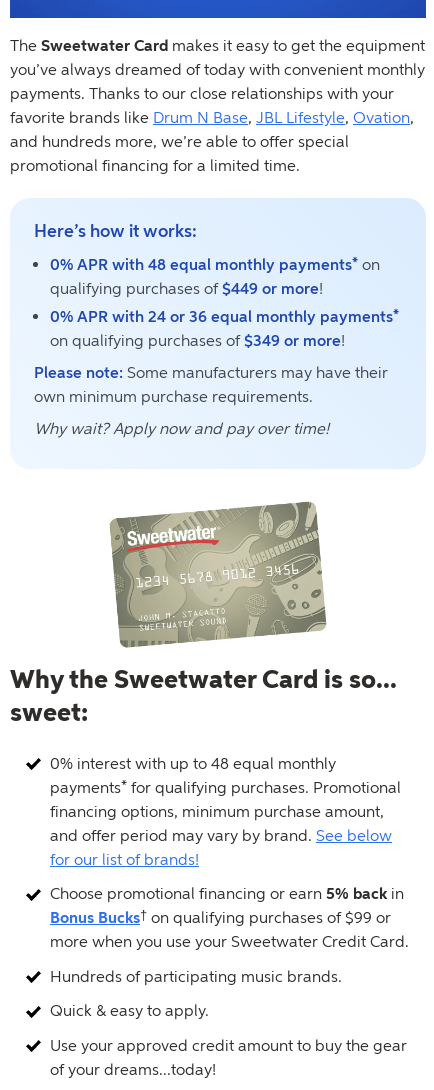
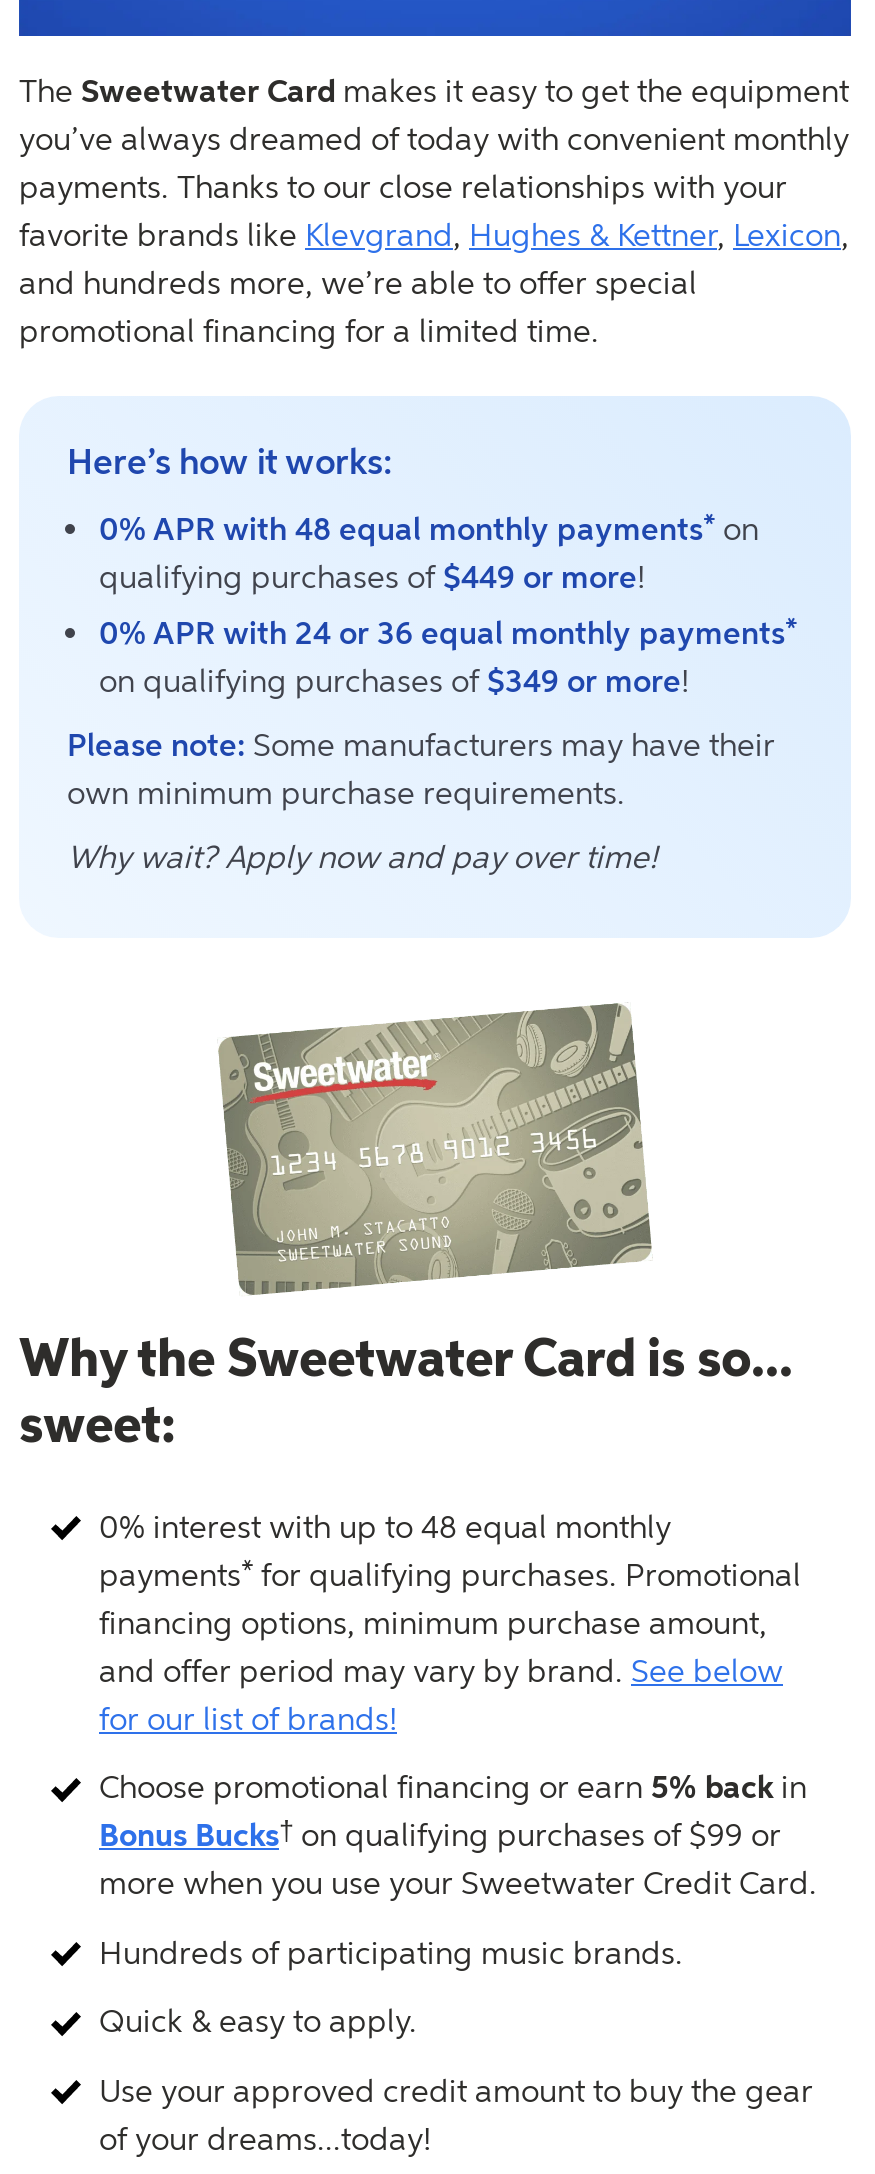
[10,108,414,127] favorite brands like Drum N Base, JBL Lifestyle, Ovation, -> [19,215,849,253] favorite brands like Klevgrand, Hughes & Kettner, Lexicon,

